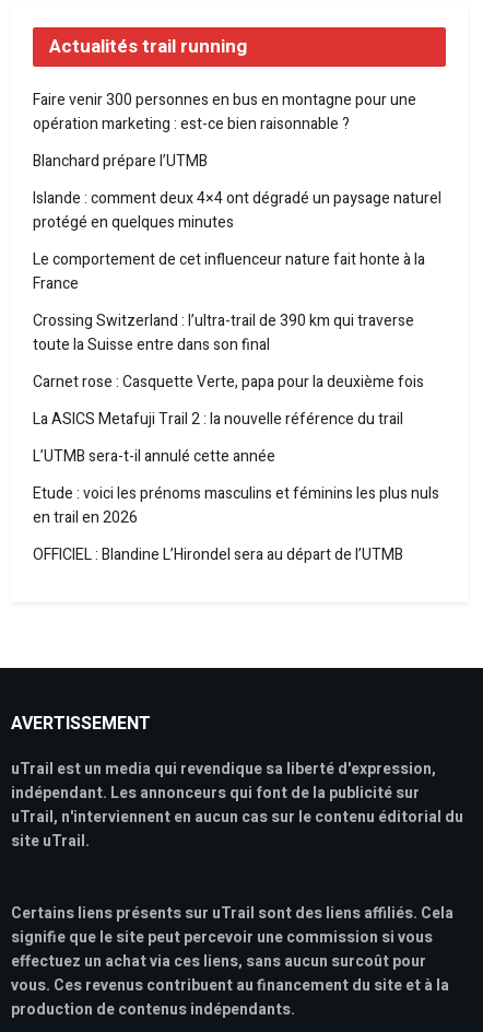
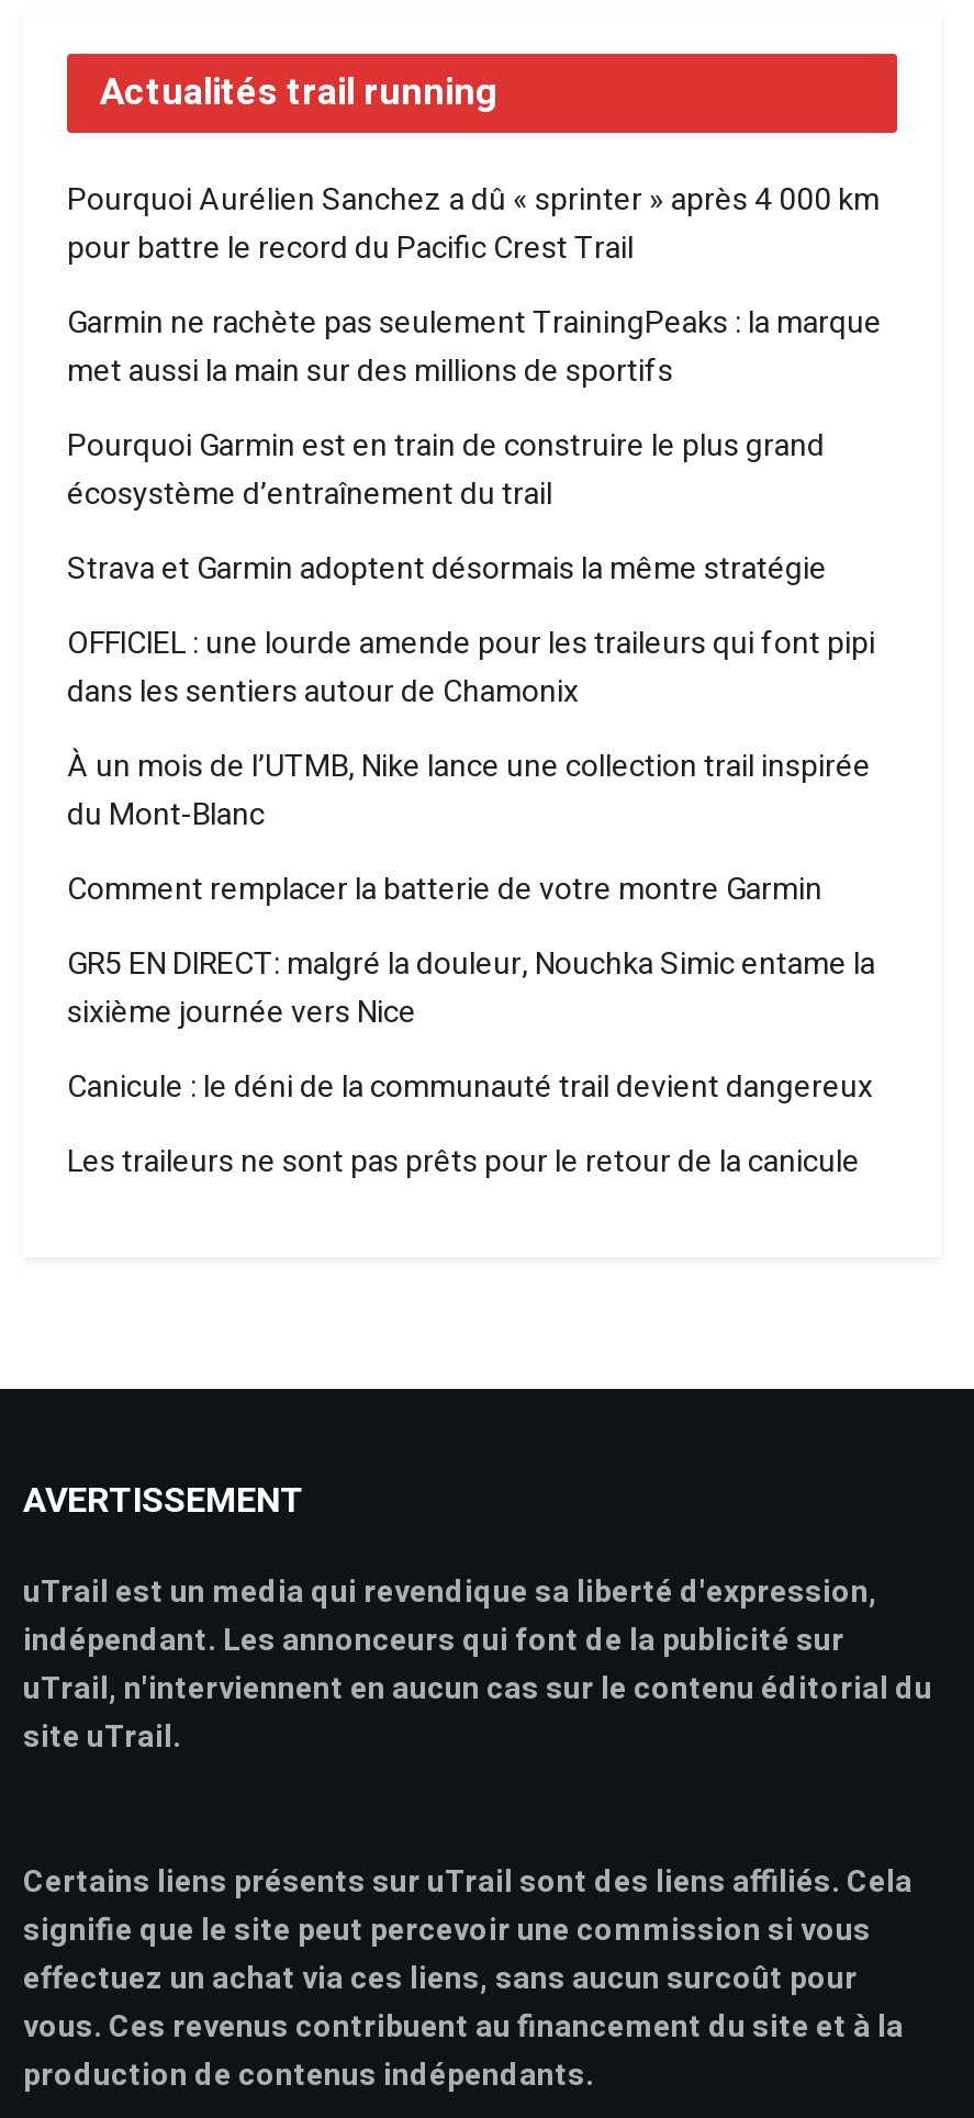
[33,89,416,136] Faire venir 300 personnes en bus en montagne pour une | opération marketing : est-ce bien raisonnable ? -> [67,177,880,271] Pourquoi Aurélien Sanchez a dû « sprinter » après 4 000 km | pour battre le record du Pacific Crest Trail
[33,150,208,173] Blanchard prépare l’UTMB -> [67,300,882,394] Garmin ne rachète pas seulement TrainingPeaks : la marque | met aussi la main sur des millions de sportifs
[33,187,441,234] Islande : comment deux 4×4 ont dégradé un paysage naturel | protégé en quelques minutes -> [67,423,825,517] Pourquoi Garmin est en train de construire le plus grand | écosystème d’entraînement du trail
[33,248,425,295] Le comportement de cet influenceur nature fait honte à la | France -> [67,546,827,592] Strava et Garmin adoptent désormais la même stratégie
[33,309,414,356] Crossing Switzerland : l’ultra-trail de 390 km qui traverse | toute la Suisse entre dans son final -> [67,621,875,715] OFFICIEL : une lourde amende pour les traileurs qui font pipi | dans les sentiers autour de Chamonix
[33,371,424,394] Carnet rose : Casquette Verte, papa pour la deuxième fois -> [67,744,871,838] À un mois de l’UTMB, Nike lance une collection trail inspirée | du Mont-Blanc
[33,408,403,431] La ASICS Metafuji Trail 2 : la nouvelle référence du trail -> [67,867,822,913] Comment remplacer la batterie de votre montre Garmin
[33,445,275,468] L’UTMB sera-t-il annulé cette année -> [67,941,875,1036] GR5 EN DIRECT: malgré la douleur, Nouchka Simic entame la | sixième journée vers Nice
[33,482,439,529] Etude : voici les prénoms masculins et féminins les plus nuls | en trail en 2026 -> [67,1064,873,1110] Canicule : le déni de la communauté trail devient dangereux
[33,543,403,566] OFFICIEL : Blandine L’Hirondel sera au départ de l’UTMB -> [67,1139,860,1185] Les traileurs ne sont pas prêts pour le retour de la canicule

